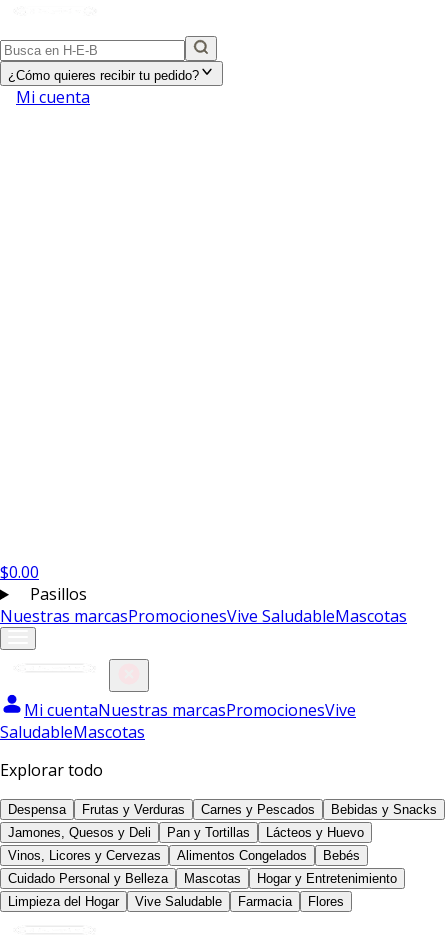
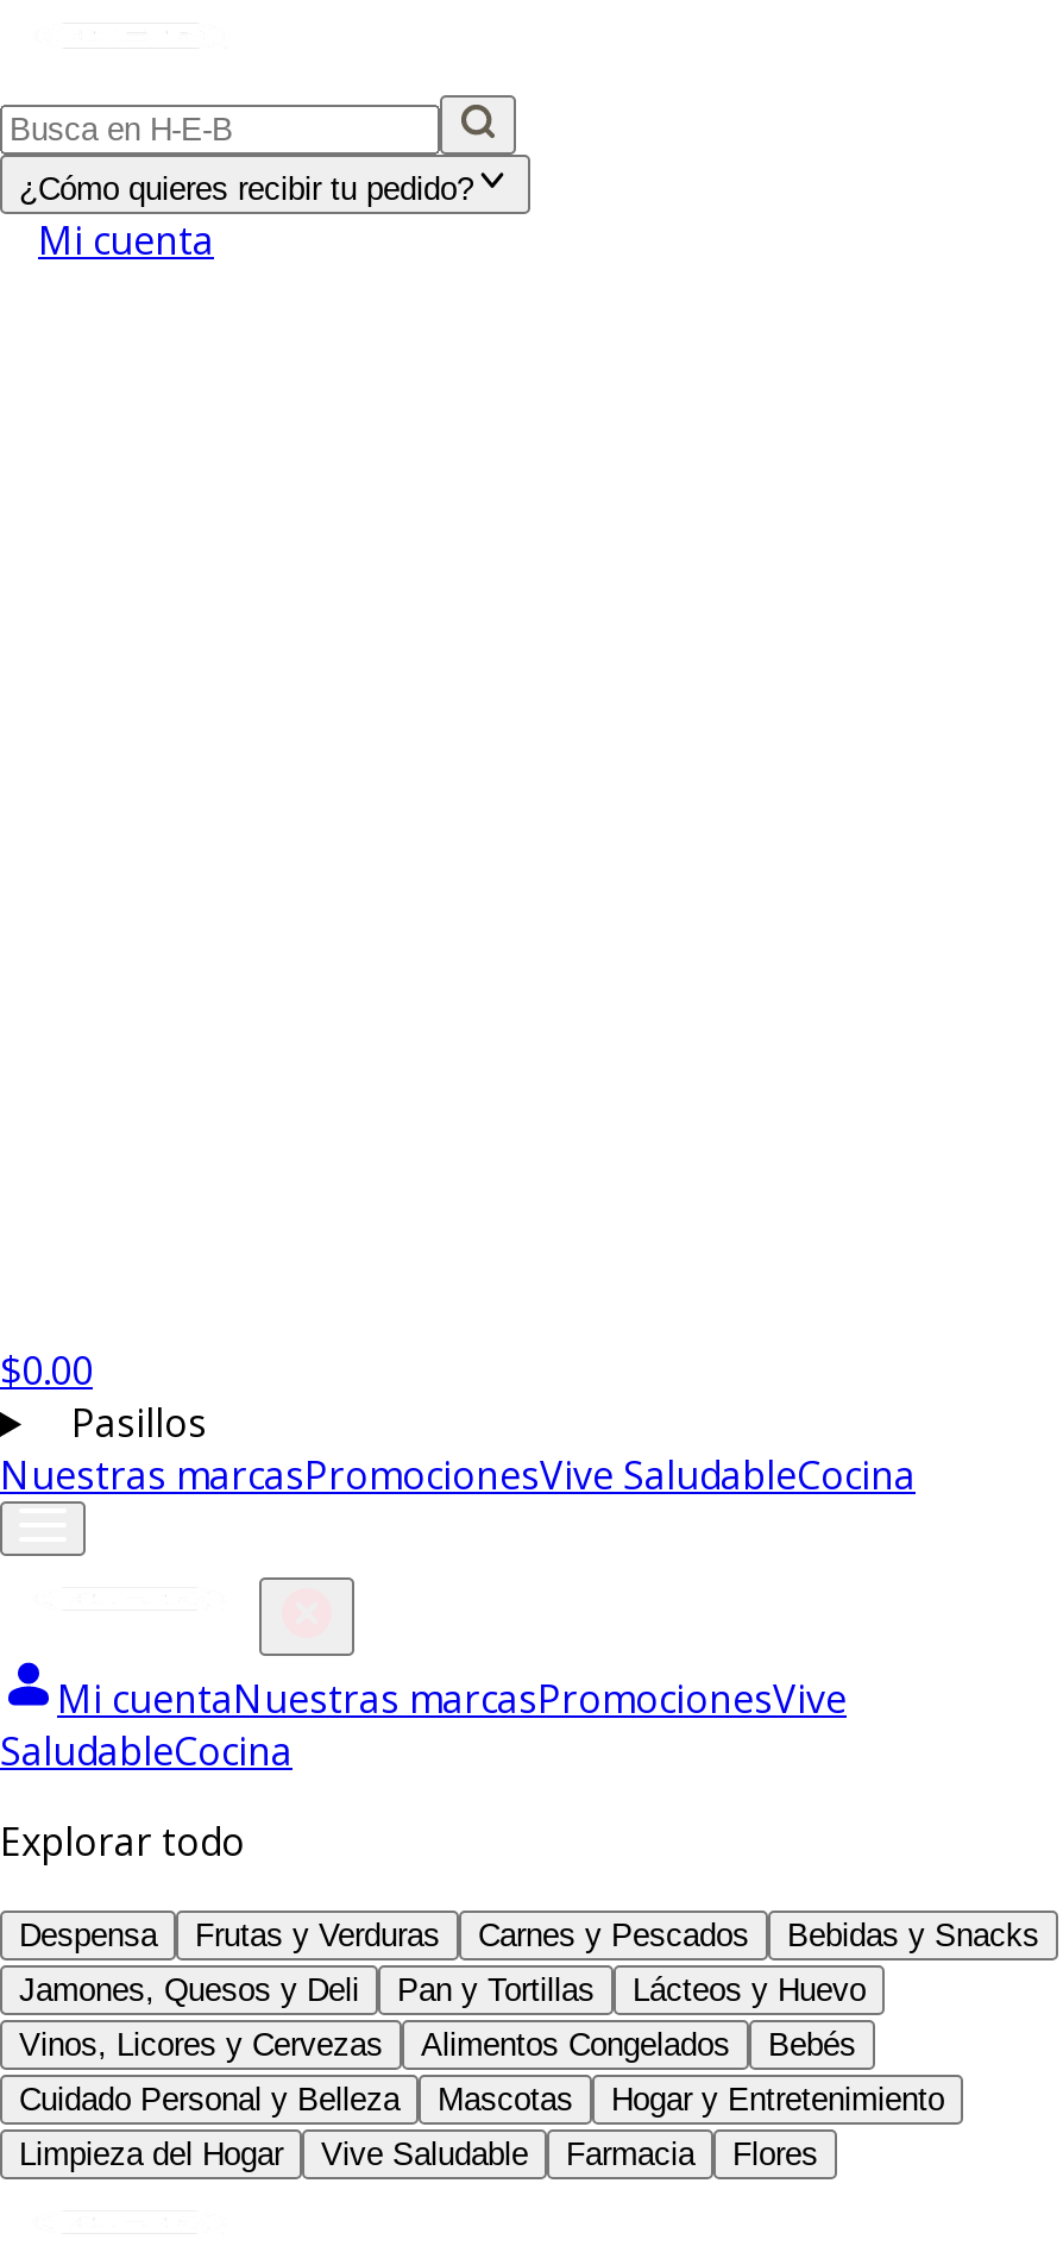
[0,605,407,627] Nuestras marcasPromocionesVive SaludableMascotas -> [0,1449,916,1501] Nuestras marcasPromocionesVive SaludableCocina
[0,721,145,743] SaludableMascotas -> [0,1725,293,1777] SaludableCocina

